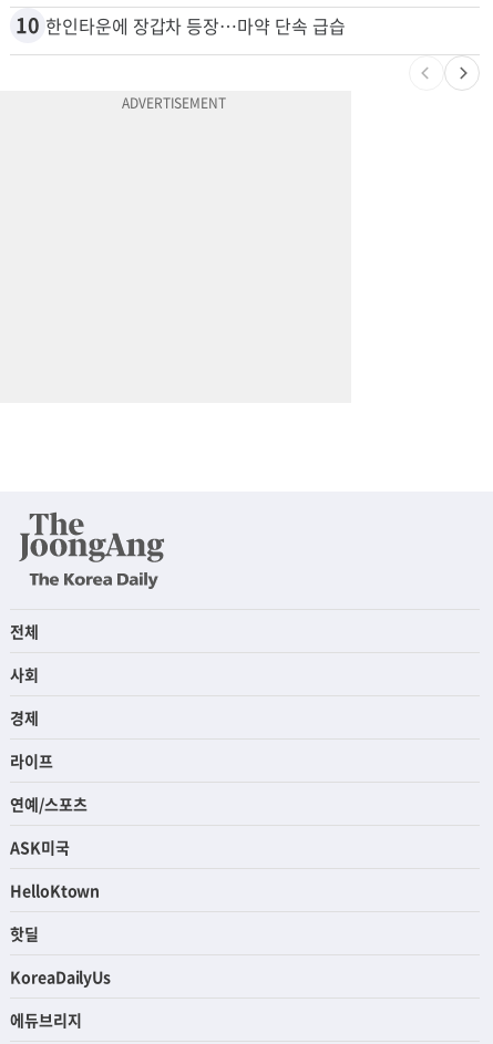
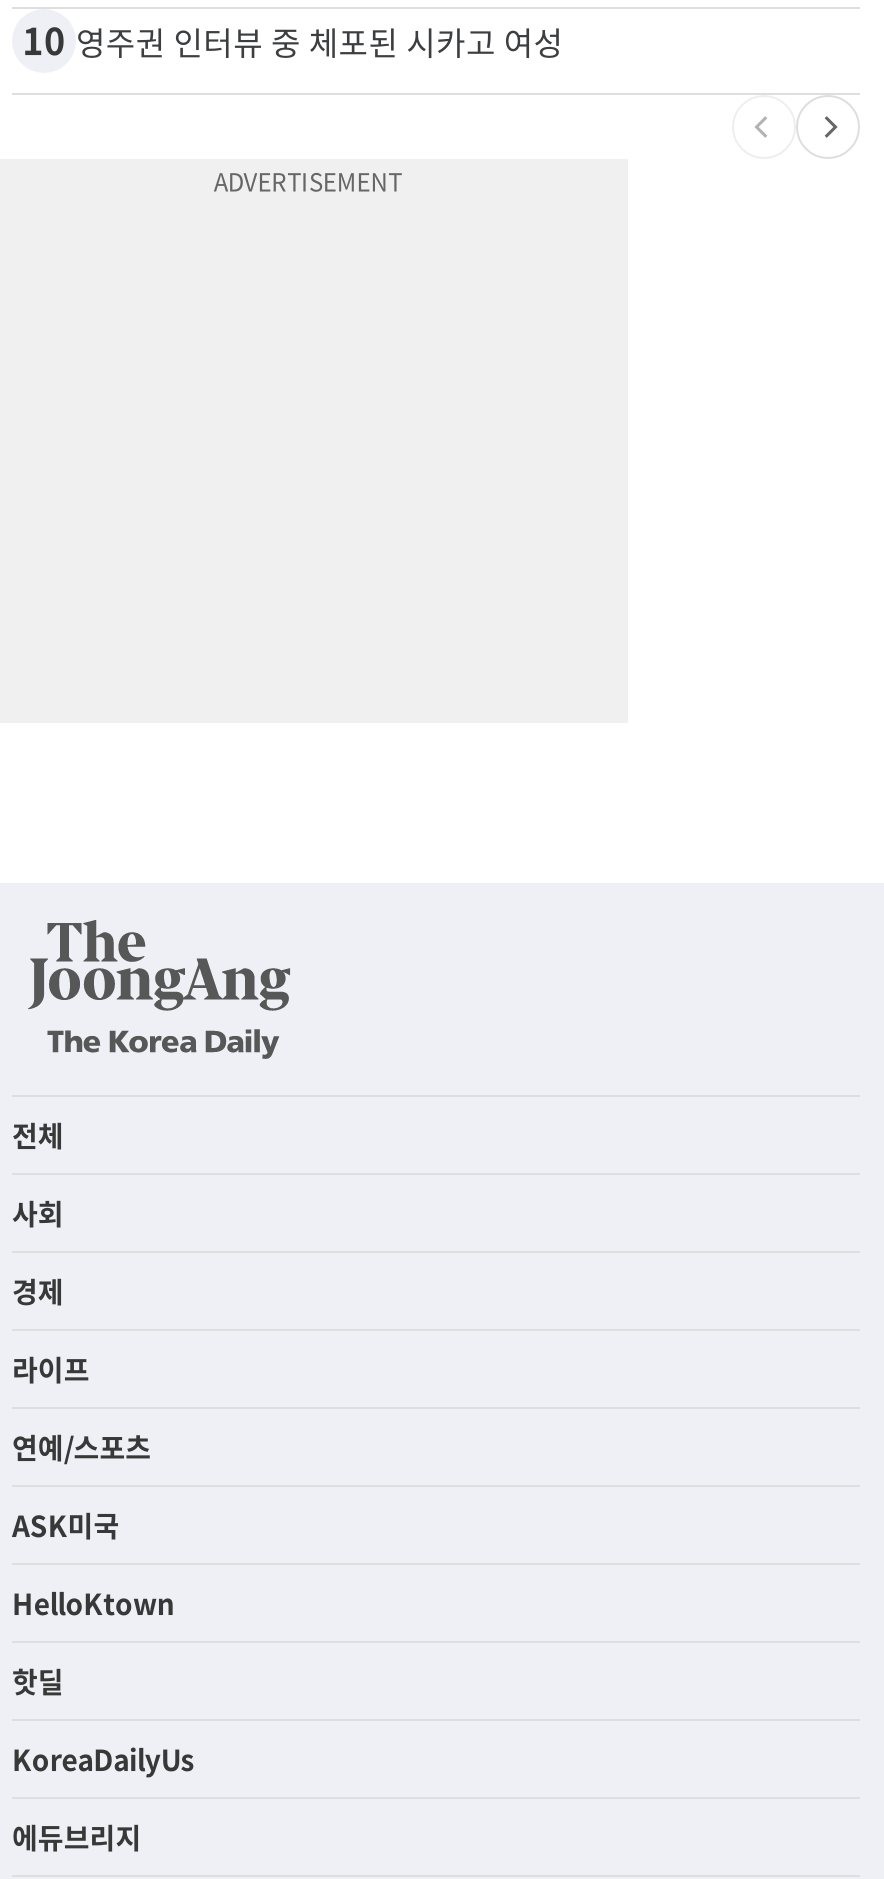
[16,10,345,40] 10 한인타운에 장갑차 등장…마약 단속 급습 -> [22,13,563,67] 10 영주권 인터뷰 중 체포된 시카고 여성

